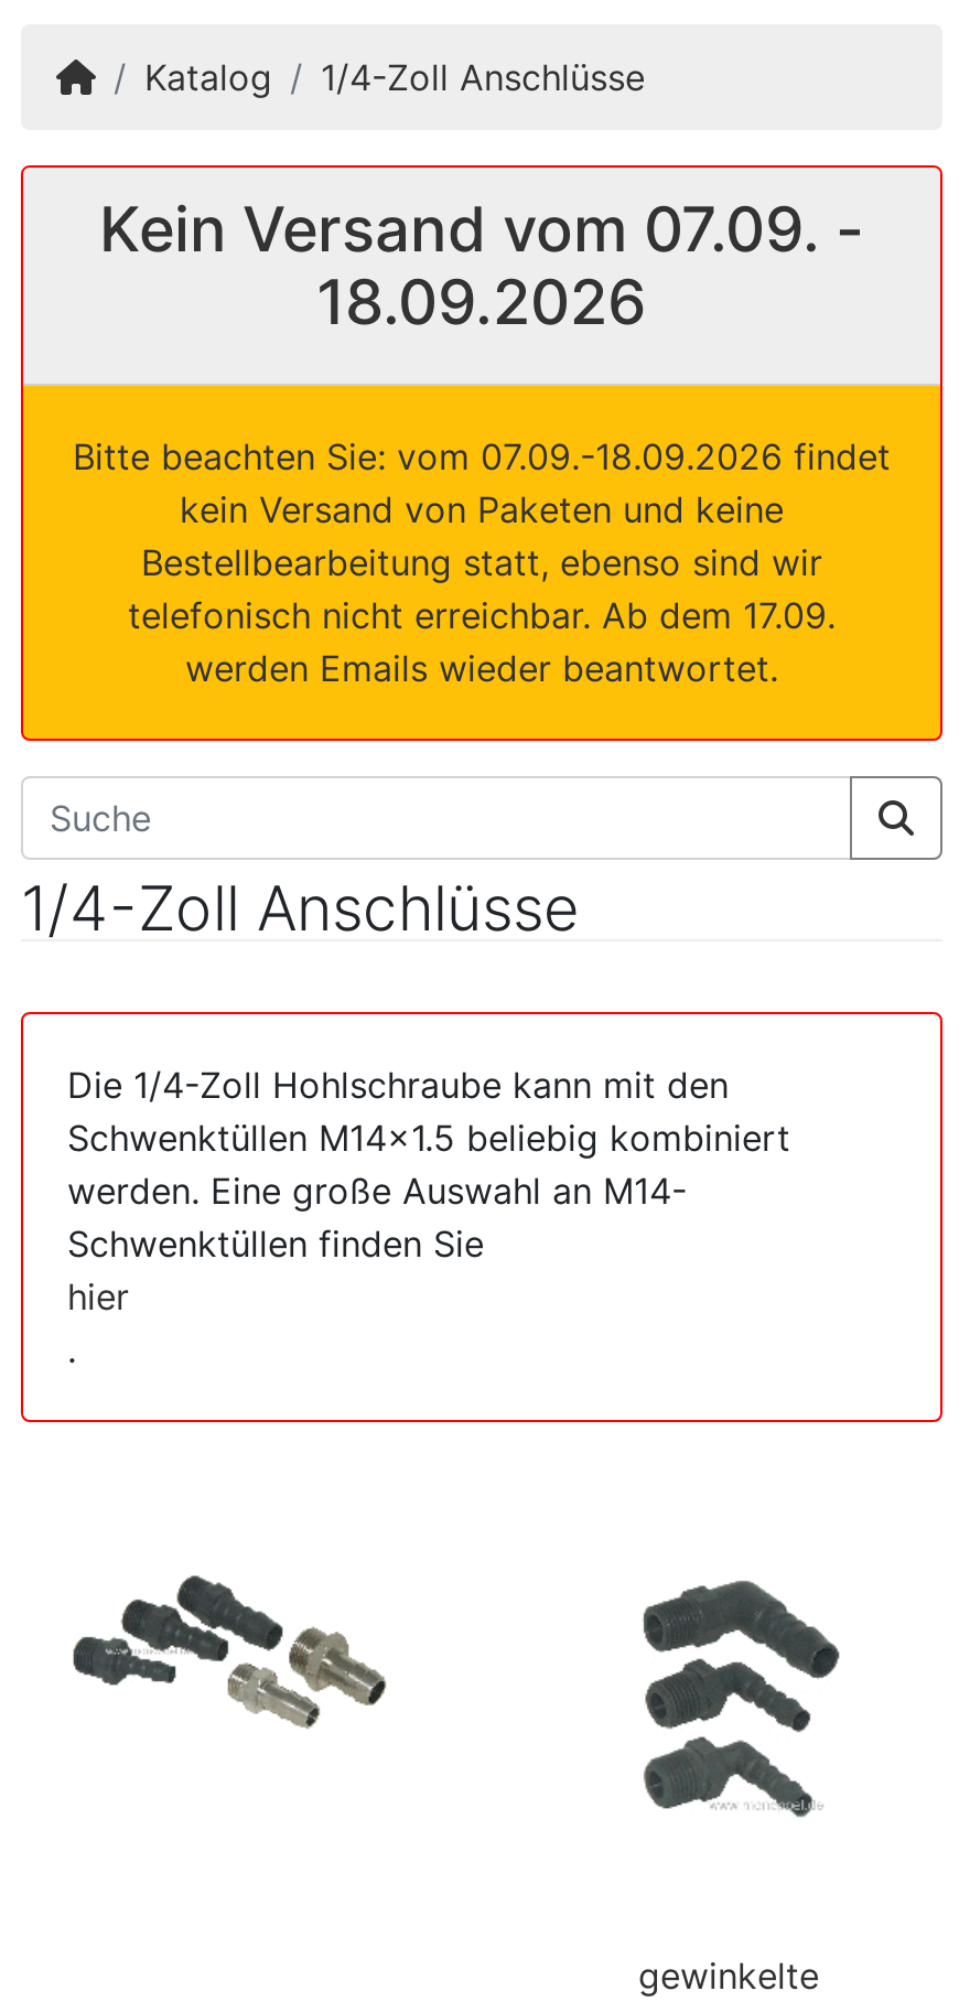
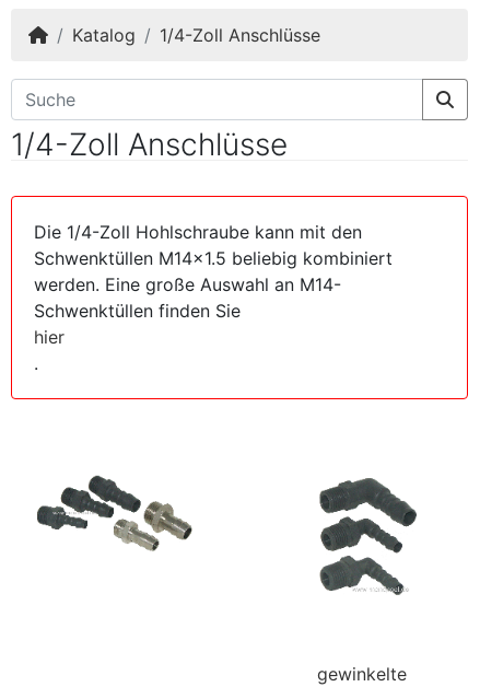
[19,163,945,743] [image] | Kein Versand vom 07.09. - | 18.09.2026 | Bitte beachten Sie: vom 07.09.-18.09.2026 findet | kein Versand von Paketen und keine | Bestellbearbeitung statt, ebenso sind wir | telefonisch nicht erreichbar. Ab dem 17.09. | werden Emails wieder beantwortet. -> none

